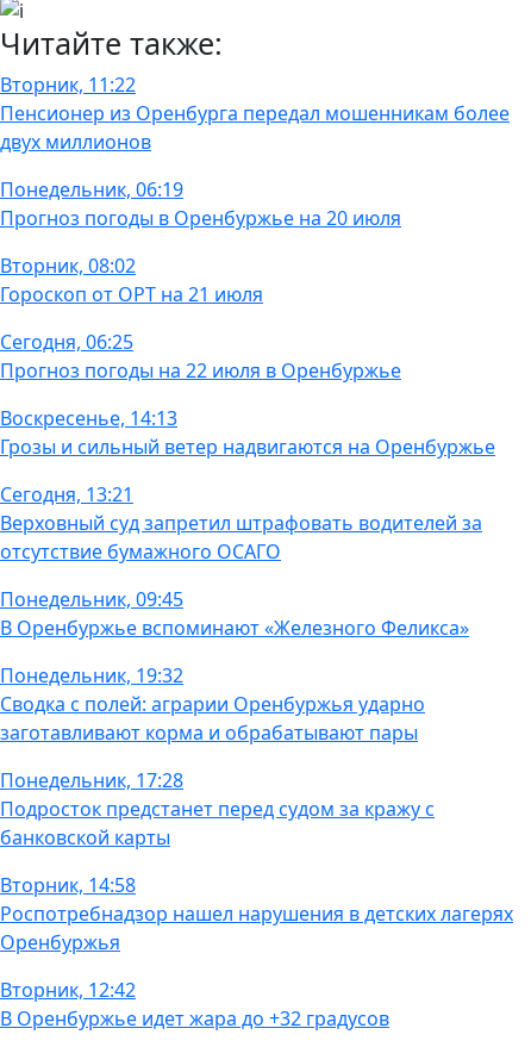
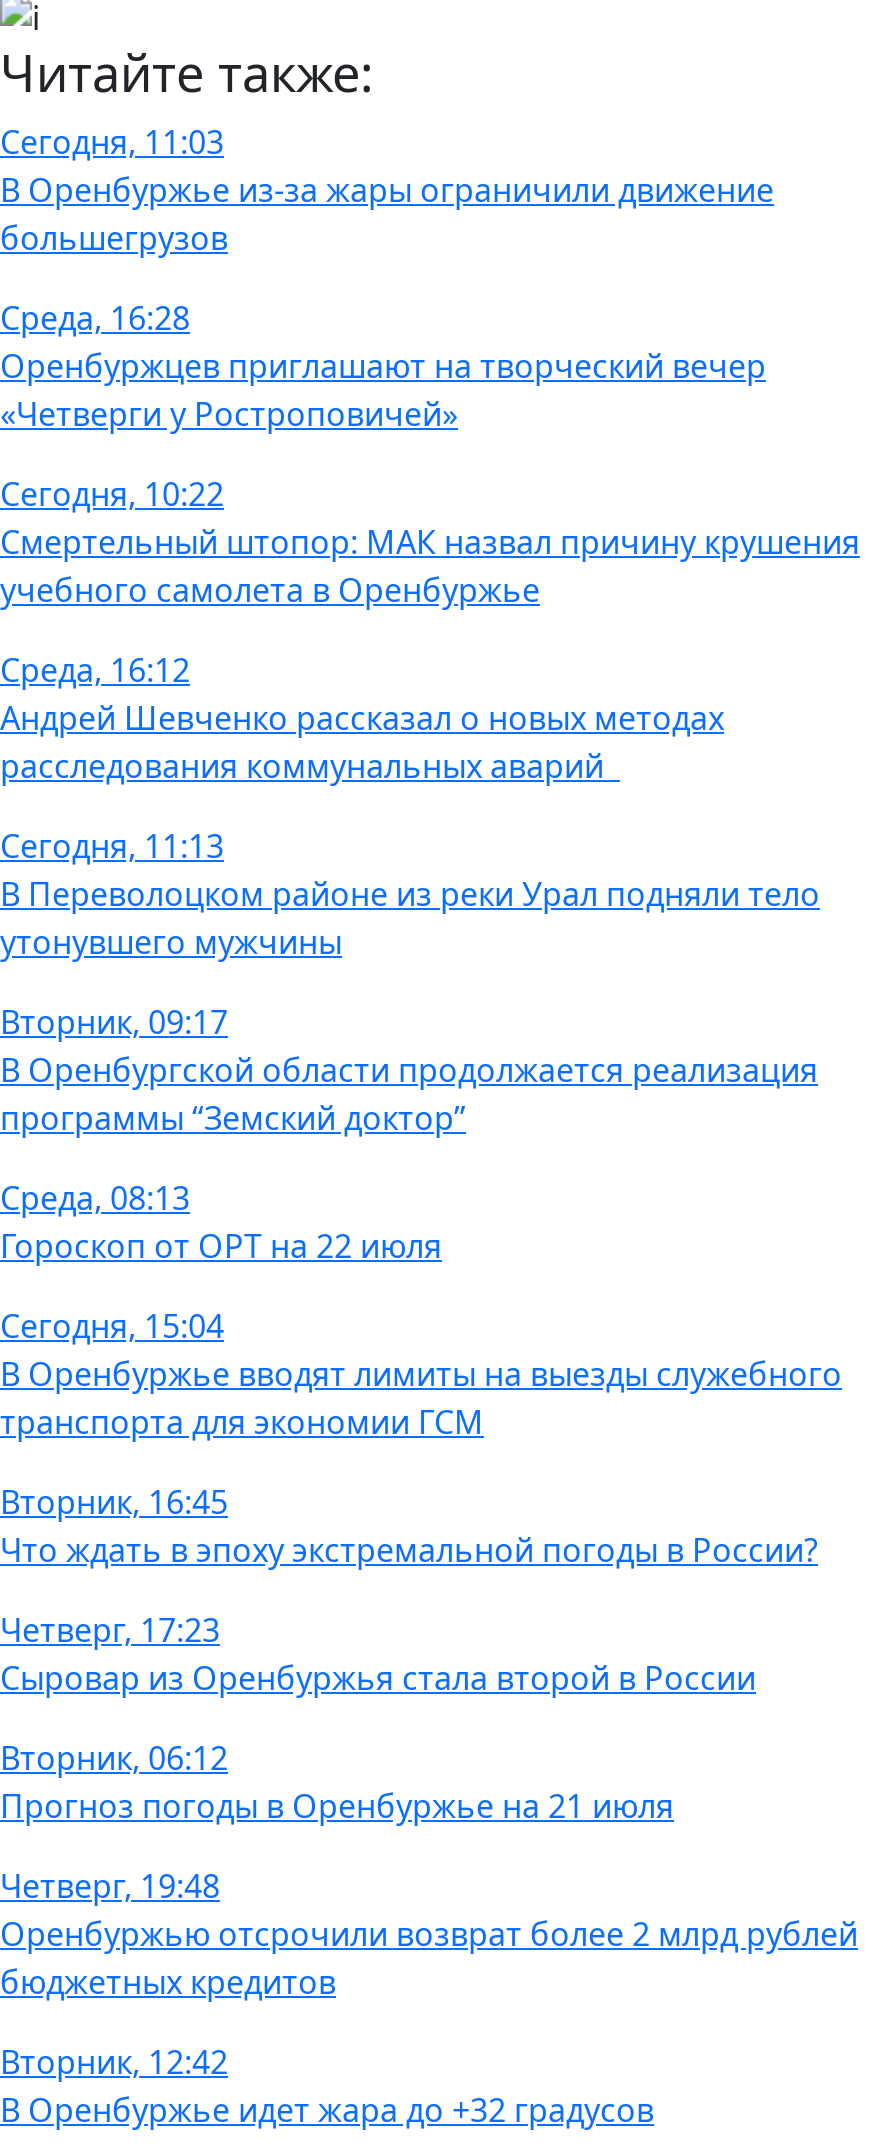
[0,72,513,956] Вторник, 11:22 | Пенсионер из Оренбурга передал мошенникам более | двух миллионов | Понедельник, 06:19 | Прогноз погоды в Оренбуржье на 20 июля | Вторник, 08:02 | Гороскоп от ОРТ на 21 июля | Сегодня, 06:25 | Прогноз погоды на 22 июля в Оренбуржье | Воскресенье, 14:13 | Грозы и сильный ветер надвигаются на Оренбуржье | Сегодня, 13:21 | Верховный суд запретил штрафовать водителей за | отсутствие бумажного ОСАГО | Понедельник, 09:45 | В Оренбуржье вспоминают «Железного Феликса» | Понедельник, 19:32 | Сводка с полей: аграрии Оренбуржья ударно | заготавливают корма и обрабатывают пары | Понедельник, 17:28 | Подросток предстанет перед судом за кражу с | банковской карты | Вторник, 14:58 | Роспотребнадзор нашел нарушения в детских лагерях | Оренбуржья -> [0,121,860,2005] Сегодня, 11:03 | В Оренбуржье из-за жары ограничили движение | большегрузов | Среда, 16:28 | Оренбуржцев приглашают на творческий вечер | «Четверги у Ростроповичей» | Сегодня, 10:22 | Смертельный штопор: МАК назвал причину крушения | учебного самолета в Оренбуржье | Среда, 16:12 | Андрей Шевченко рассказал о новых методах | расследования коммунальных аварий | Сегодня, 11:13 | В Переволоцком районе из реки Урал подняли тело | утонувшего мужчины | Вторник, 09:17 | В Оренбургской области продолжается реализация | программы “Земский доктор” | Среда, 08:13 | Гороскоп от ОРТ на 22 июля | Сегодня, 15:04 | В Оренбуржье вводят лимиты на выезды служебного | транспорта для экономии ГСМ | Вторник, 16:45 | Что ждать в эпоху экстремальной погоды в России? | Четверг, 17:23 | Сыровар из Оренбуржья стала второй в России | Вторник, 06:12 | Прогноз погоды в Оренбуржье на 21 июля | Четверг, 19:48 | Оренбуржью отсрочили возврат более 2 млрд рублей | бюджетных кредитов

